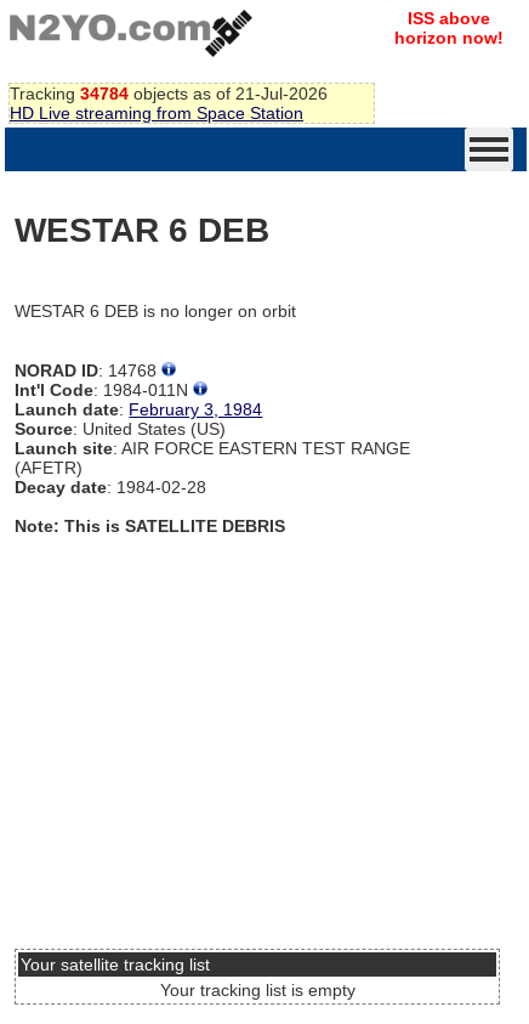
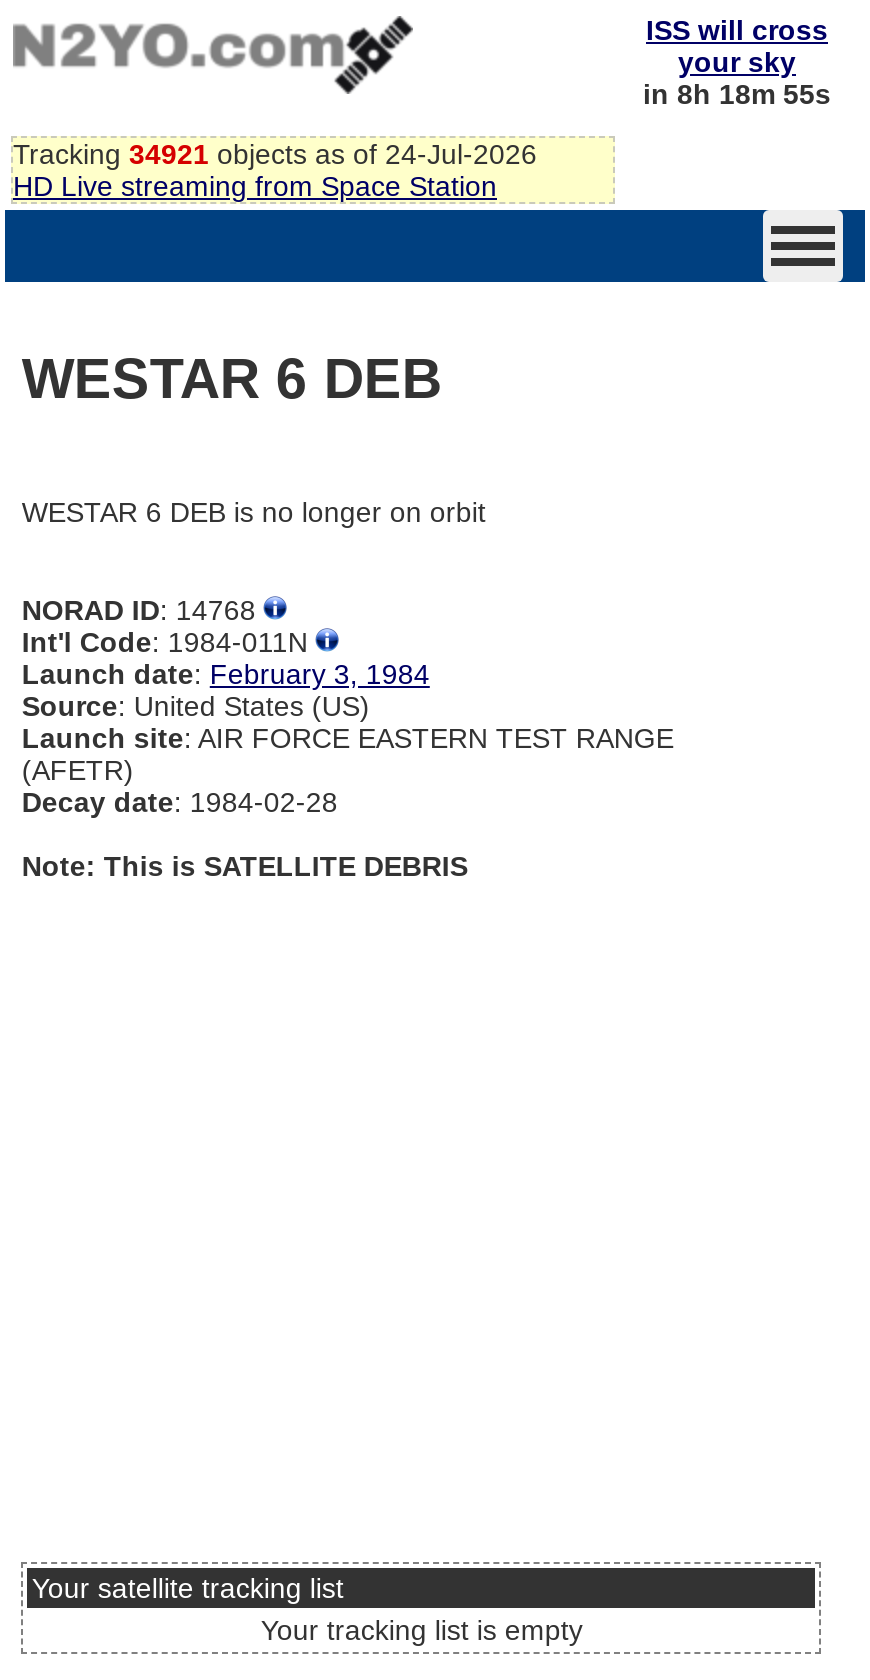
[394,9,504,47] ISS above | horizon now! -> [643,14,831,110] ISS will cross | your sky | in 8h 18m 55s
[10,84,328,103] Tracking 34784 objects as of 21-Jul-2026 -> [13,138,537,170] Tracking 34921 objects as of 24-Jul-2026

